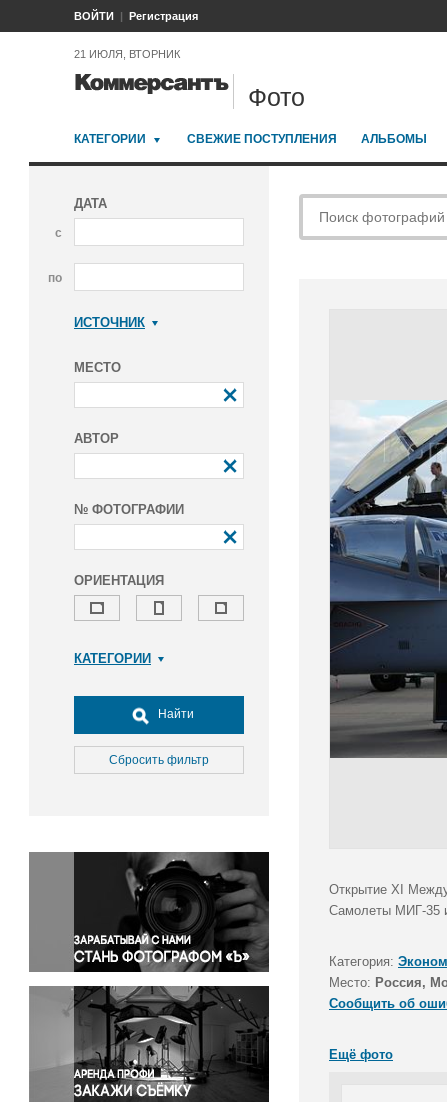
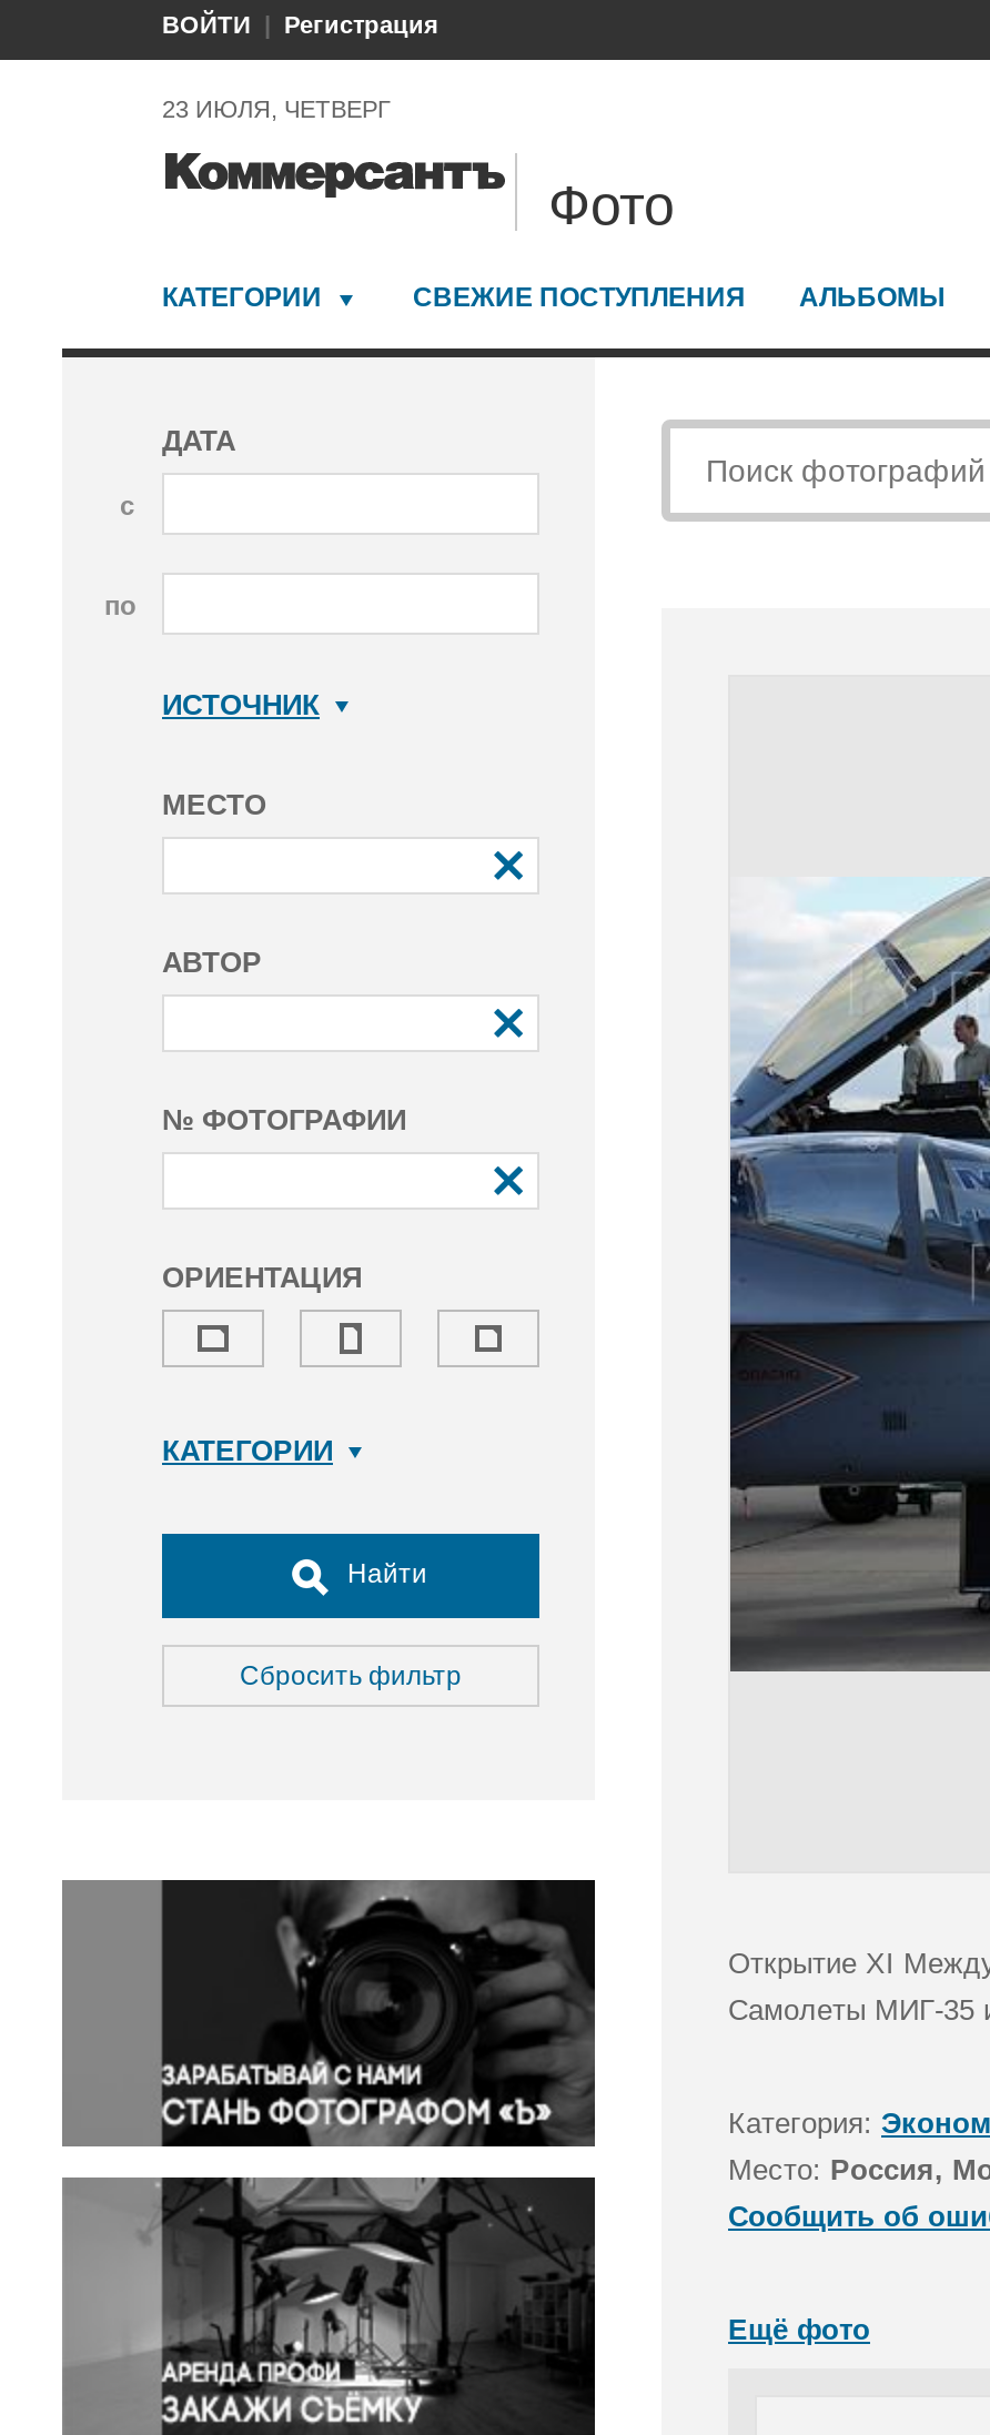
[74,48,180,60] 21 ИЮЛЯ, ВТОРНИК -> [162,95,391,122] 23 ИЮЛЯ, ЧЕТВЕРГ

